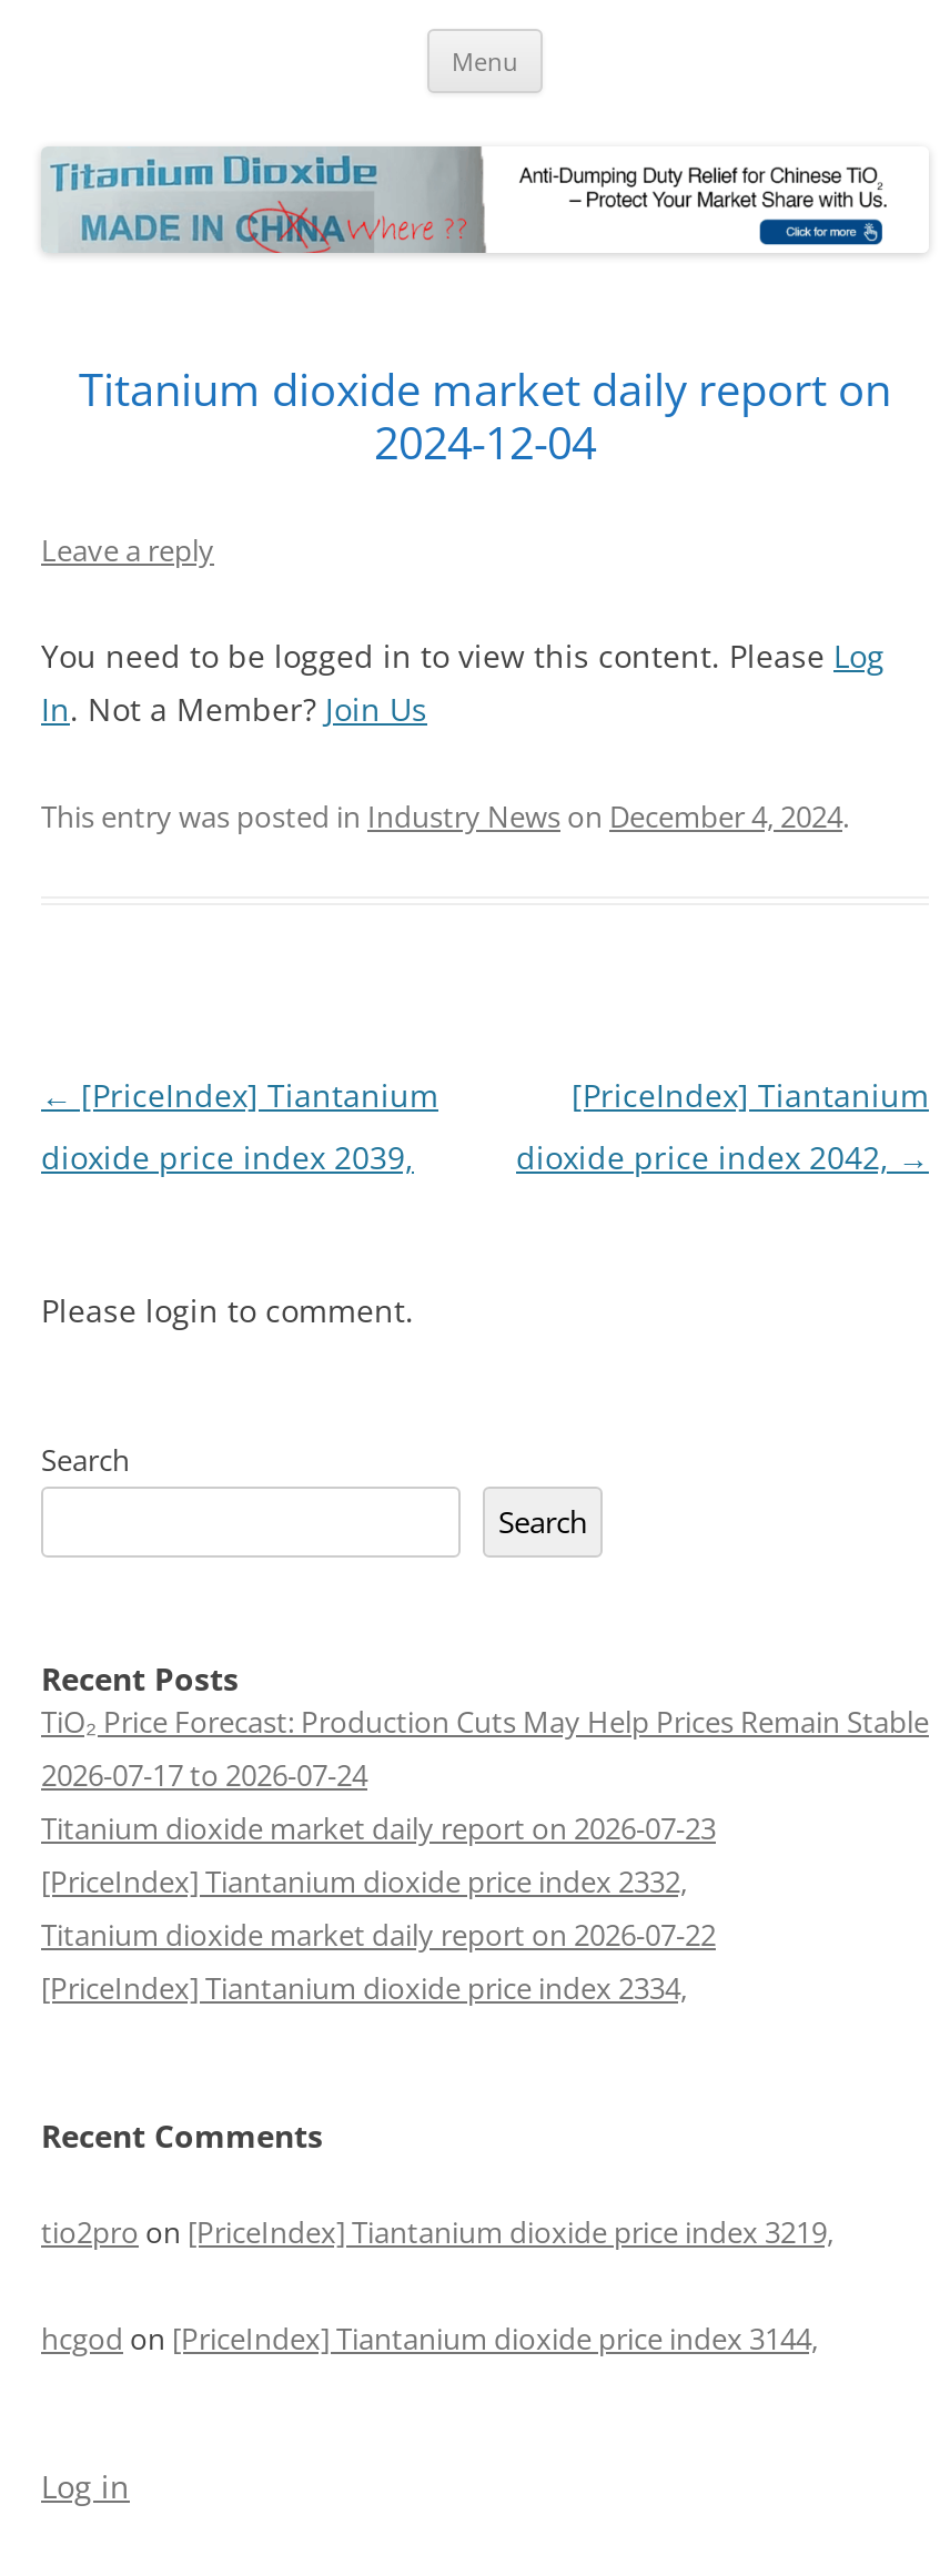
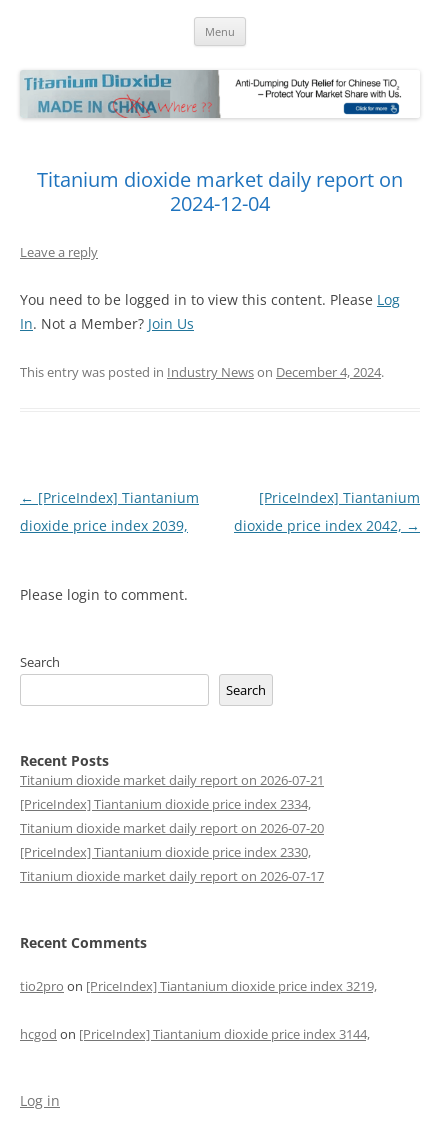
[41,1702,929,1955] TiO₂ Price Forecast: Production Cuts May Help Prices Remain Stable | 2026-07-17 to 2026-07-24 | Titanium dioxide market daily report on 2026-07-23 | [PriceIndex] Tiantanium dioxide price index 2332, | Titanium dioxide market daily report on 2026-07-22 -> [20,771,324,789] Titanium dioxide market daily report on 2026-07-21
moved [41,1968,687,2008] -> [20,795,311,813]: [PriceIndex] Tiantanium dioxide price index 2334,
none -> [20,819,324,885] Titanium dioxide market daily report on 2026-07-20 | [PriceIndex] Tiantanium dioxide price index 2330, | Titanium dioxide market daily report on 2026-07-17

